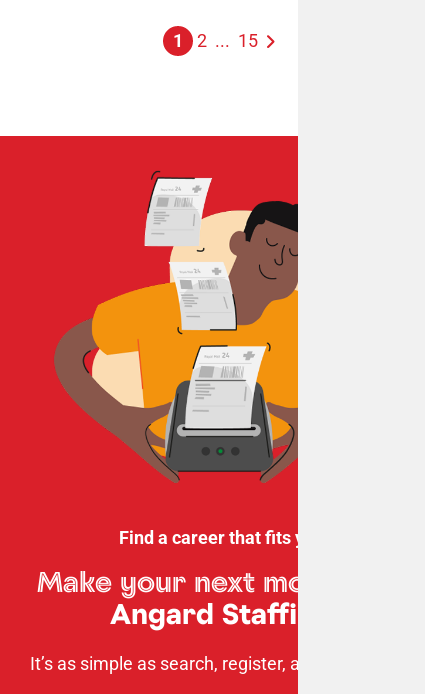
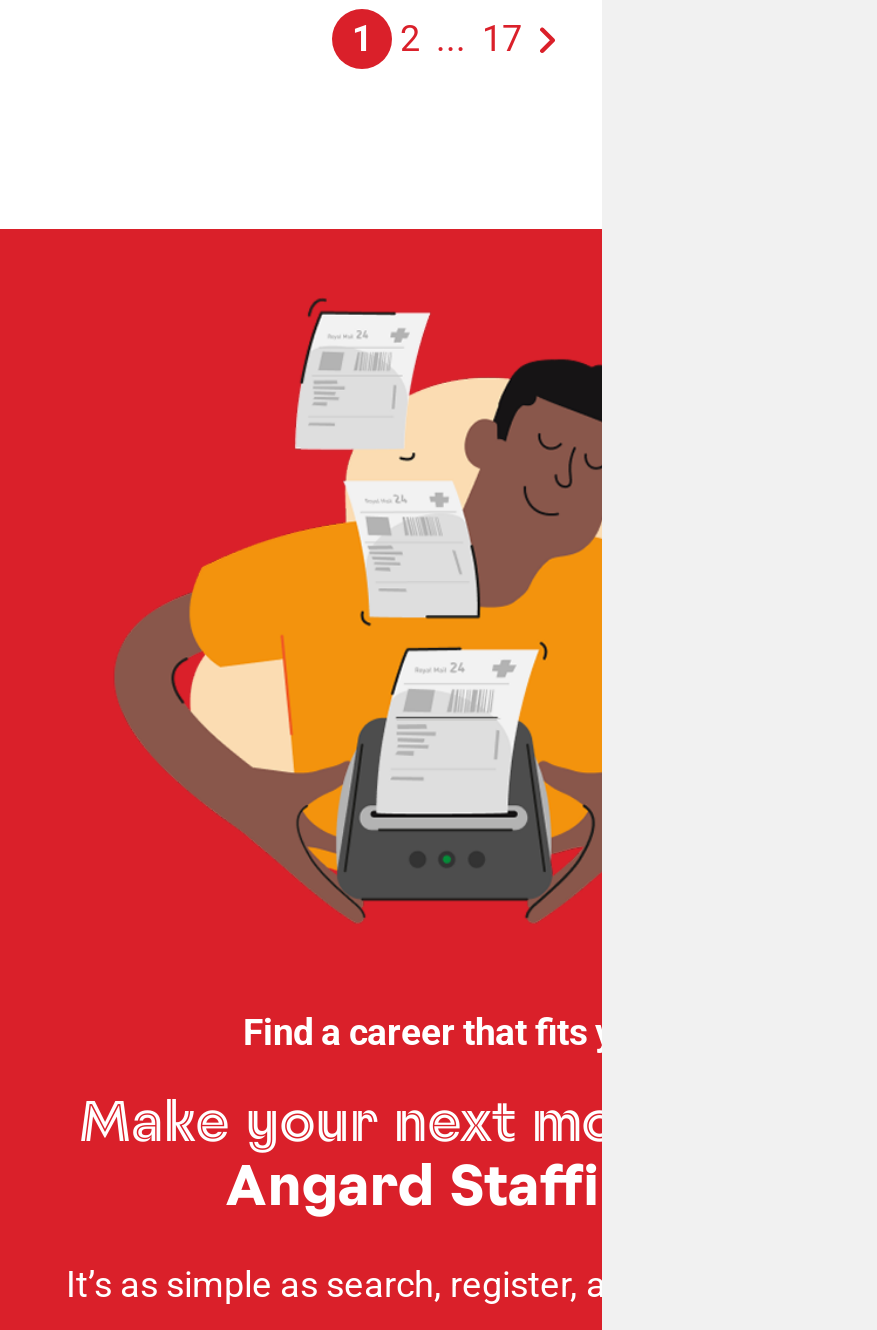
[173,30,258,51] 1 2 ... 15 -> [352,17,522,59] 1 2 ... 17

